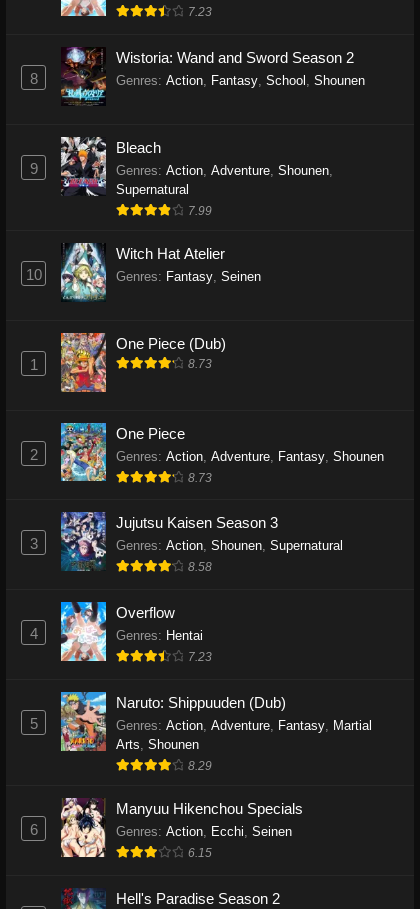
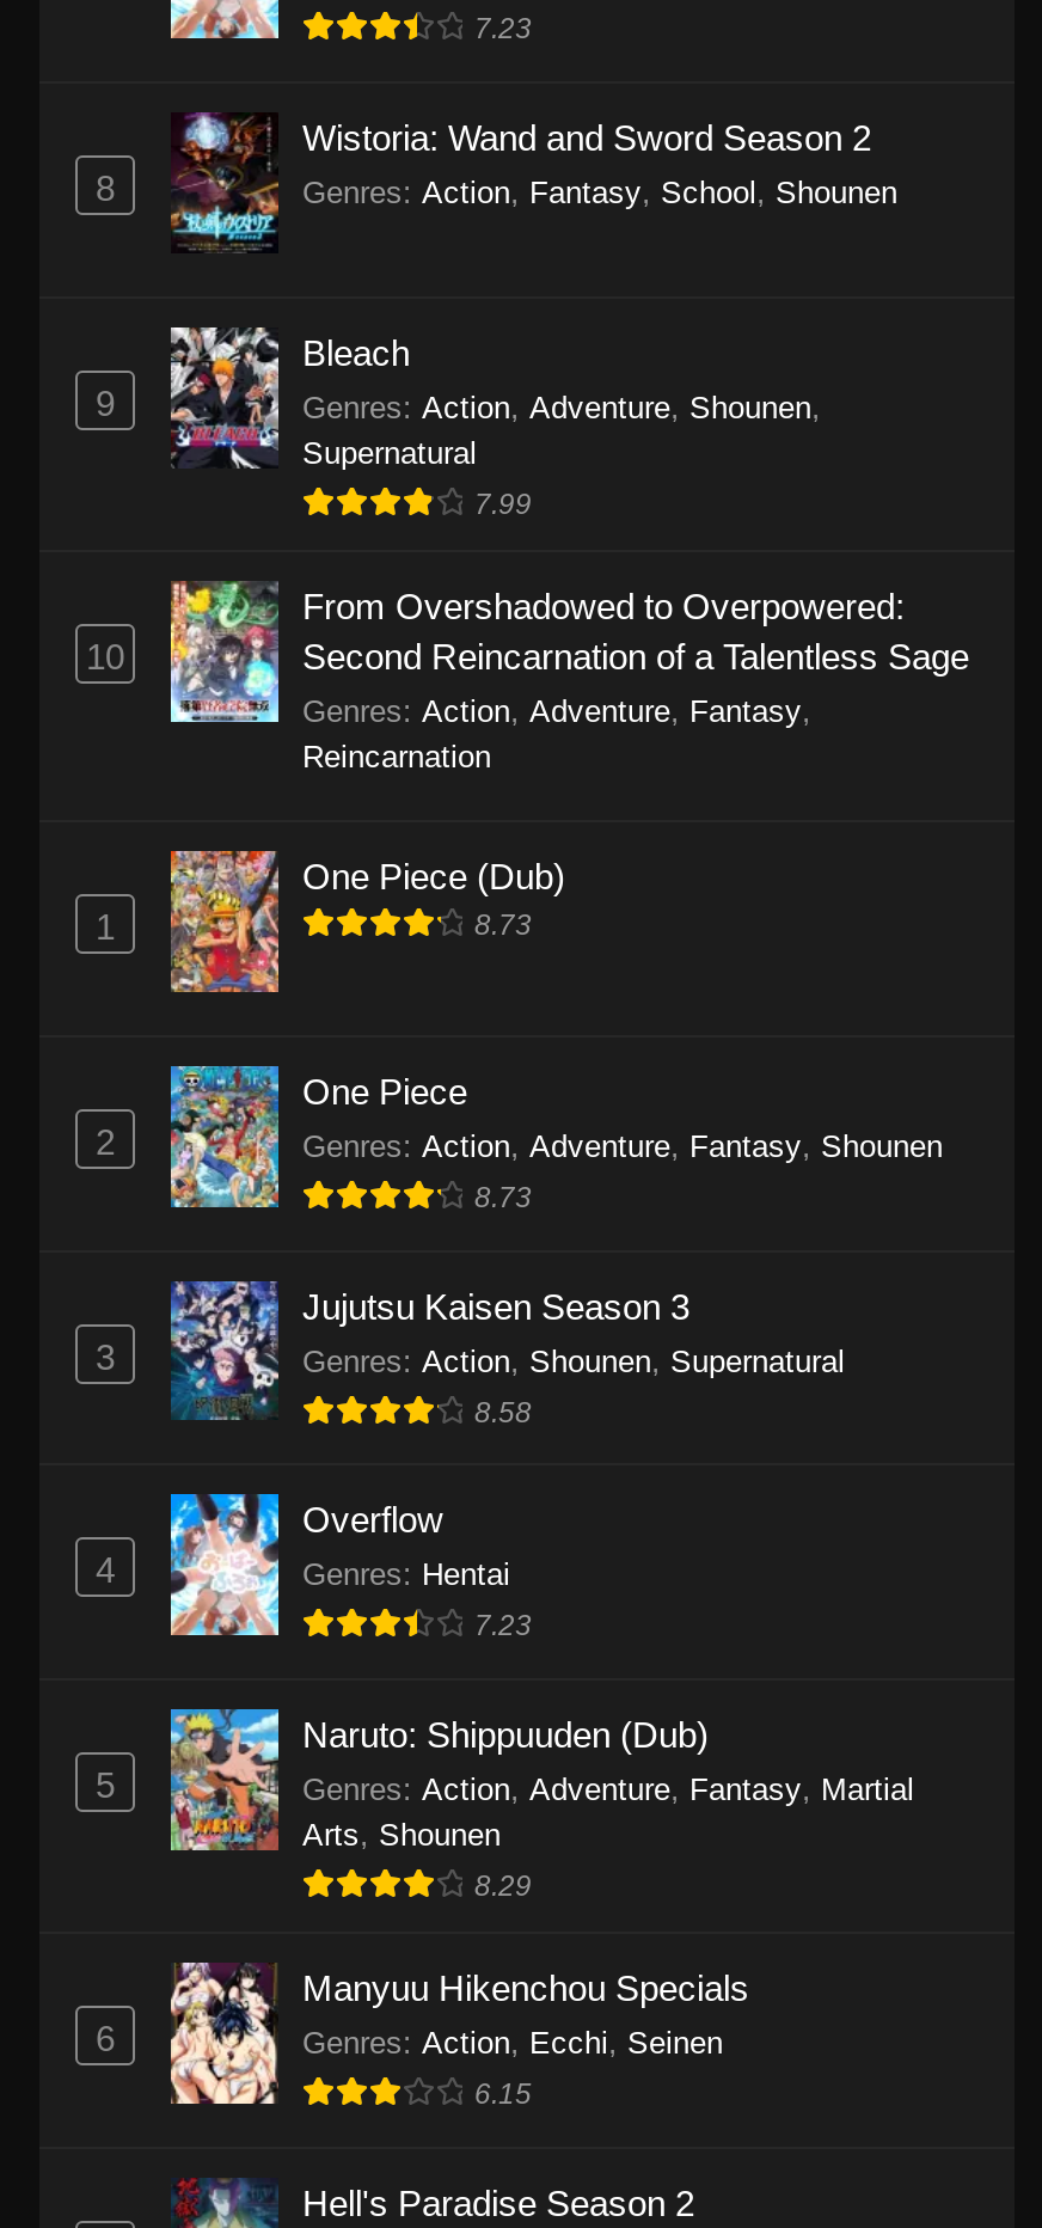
[60,242,261,302] [image] | Witch Hat Atelier | Genres: Fantasy, Seinen -> [168,579,969,774] [image] | From Overshadowed to Overpowered: | Second Reincarnation of a Talentless Sage | Genres: Action, Adventure, Fantasy, | Reincarnation

